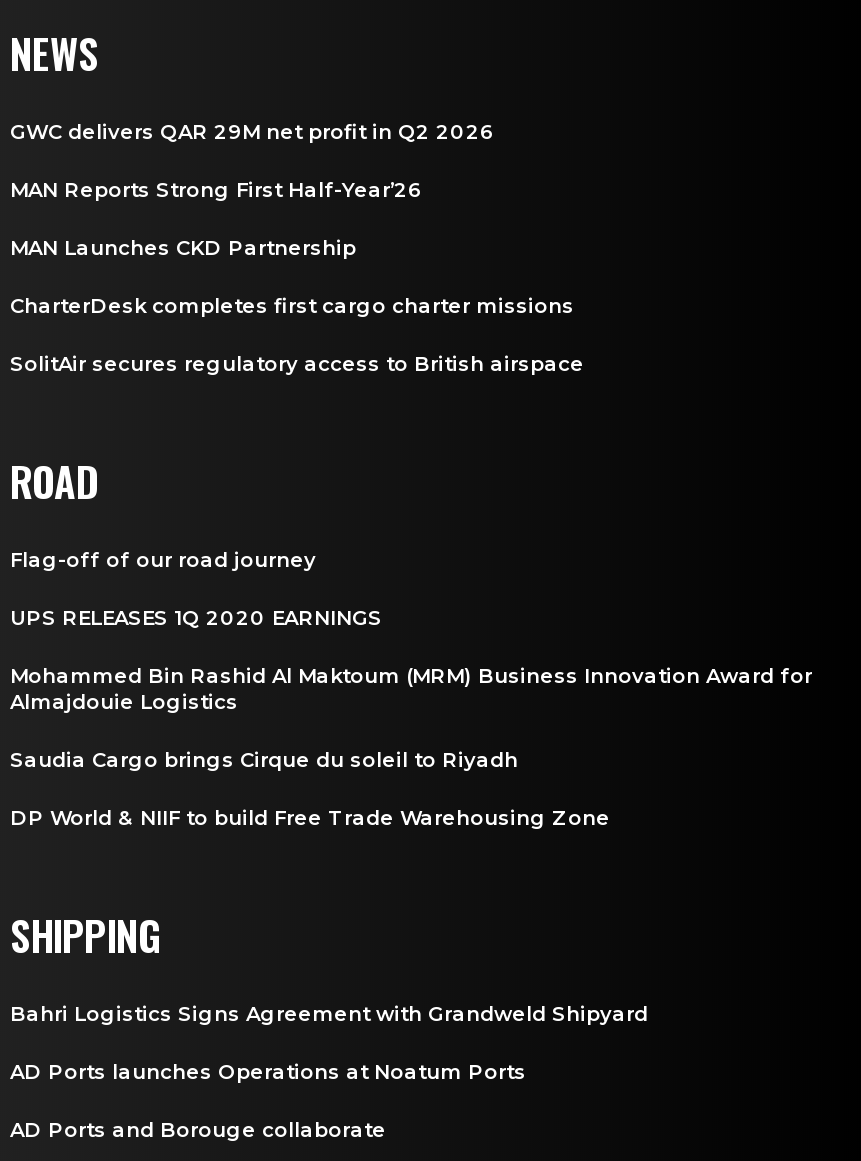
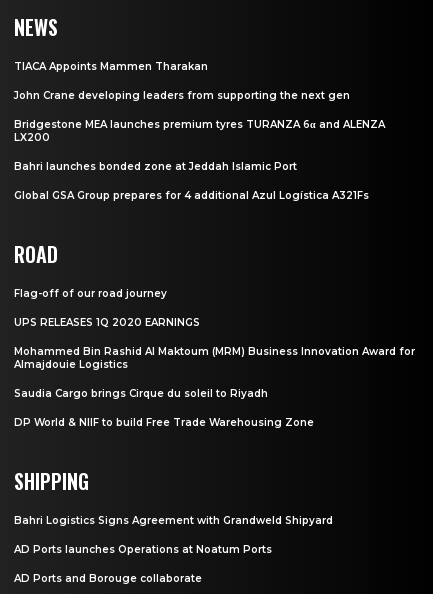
[10,120,494,146] GWC delivers QAR 29M net profit in Q2 2026 -> [14,60,208,73] TIACA Appoints Mammen Tharakan
[10,178,422,204] MAN Reports Strong First Half-Year’26 -> [14,89,350,102] John Crane developing leaders from supporting the next gen
[10,236,356,262] MAN Launches CKD Partnership -> [14,118,385,144] Bridgestone MEA launches premium tyres TURANZA 6α and ALENZA | LX200
[10,294,574,320] CharterDesk completes first cargo charter missions -> [14,160,297,173] Bahri launches bonded zone at Jeddah Islamic Port
[10,352,584,378] SolitAir secures regulatory access to British airspace -> [14,189,369,202] Global GSA Group prepares for 4 additional Azul Logística A321Fs

